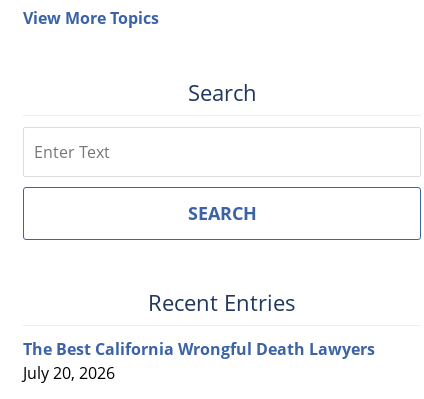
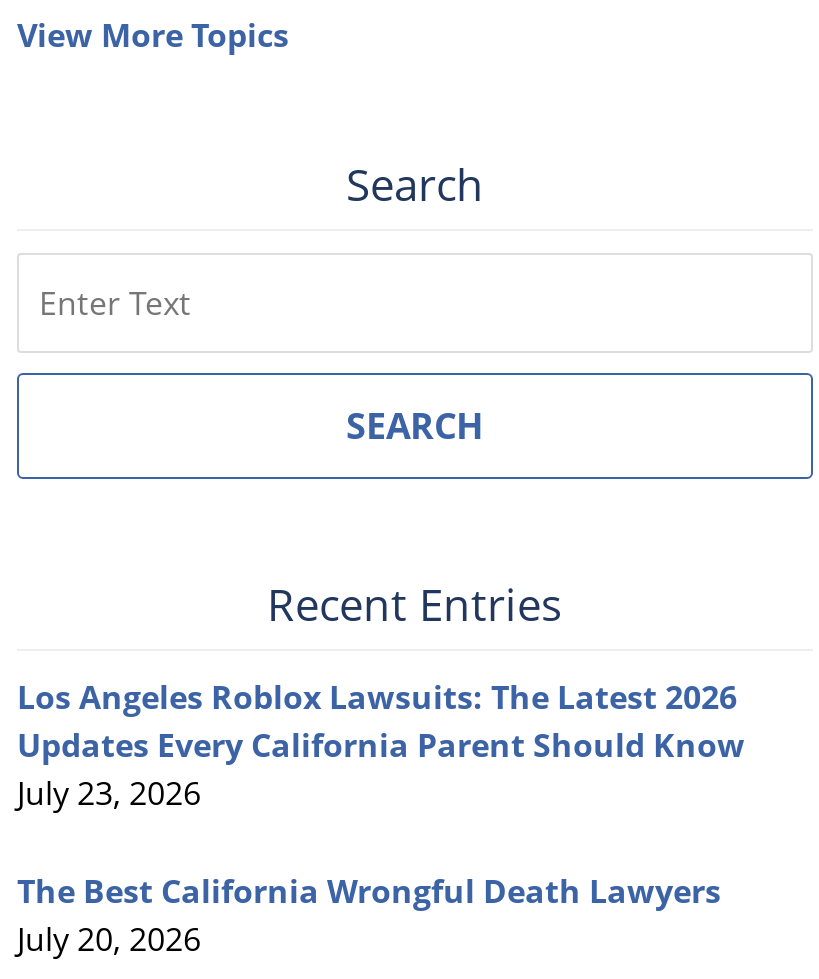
none -> [17,675,745,815] Los Angeles Roblox Lawsuits: The Latest 2026 | Updates Every California Parent Should Know | July 23, 2026

